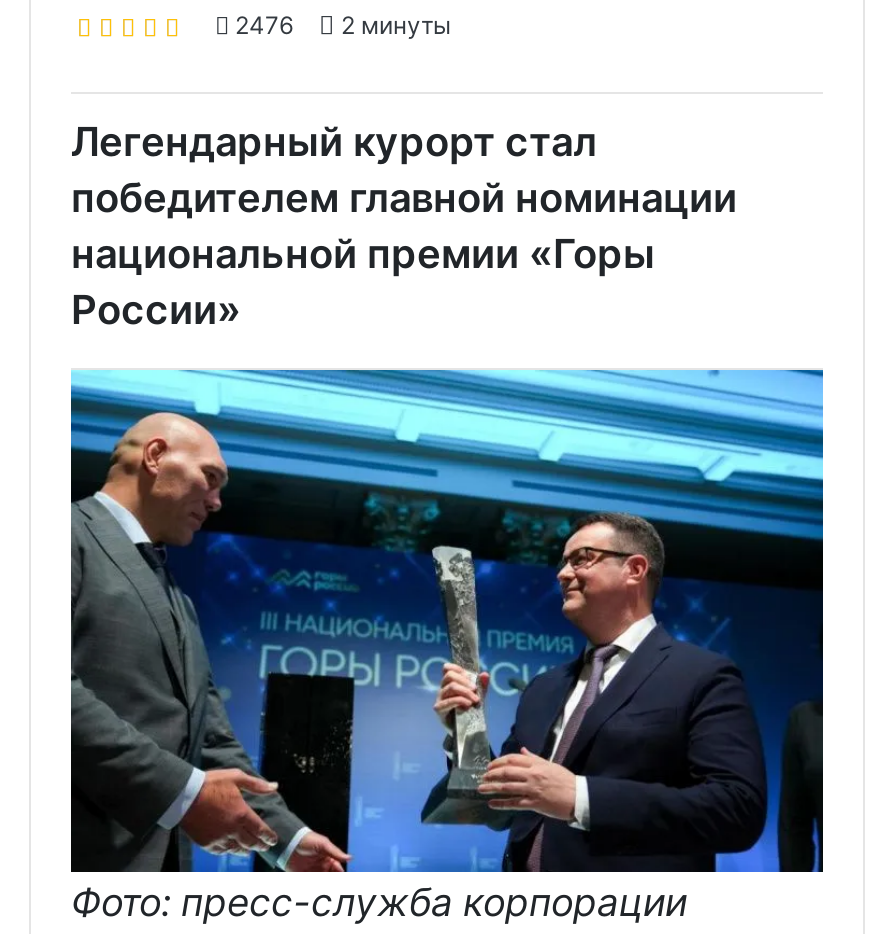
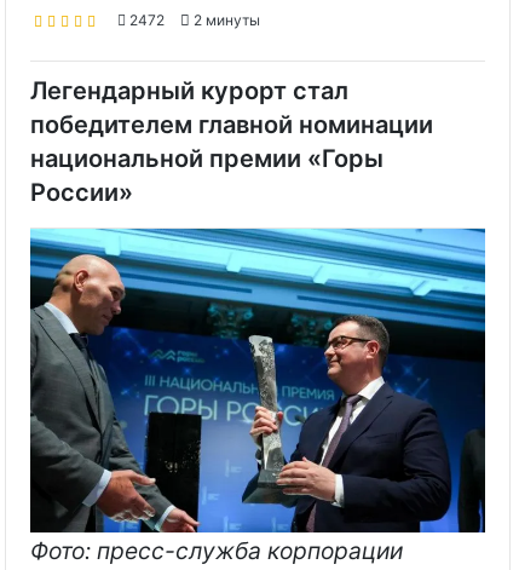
[229,11,293,41] 2476 -> [126,11,165,29] 2472

